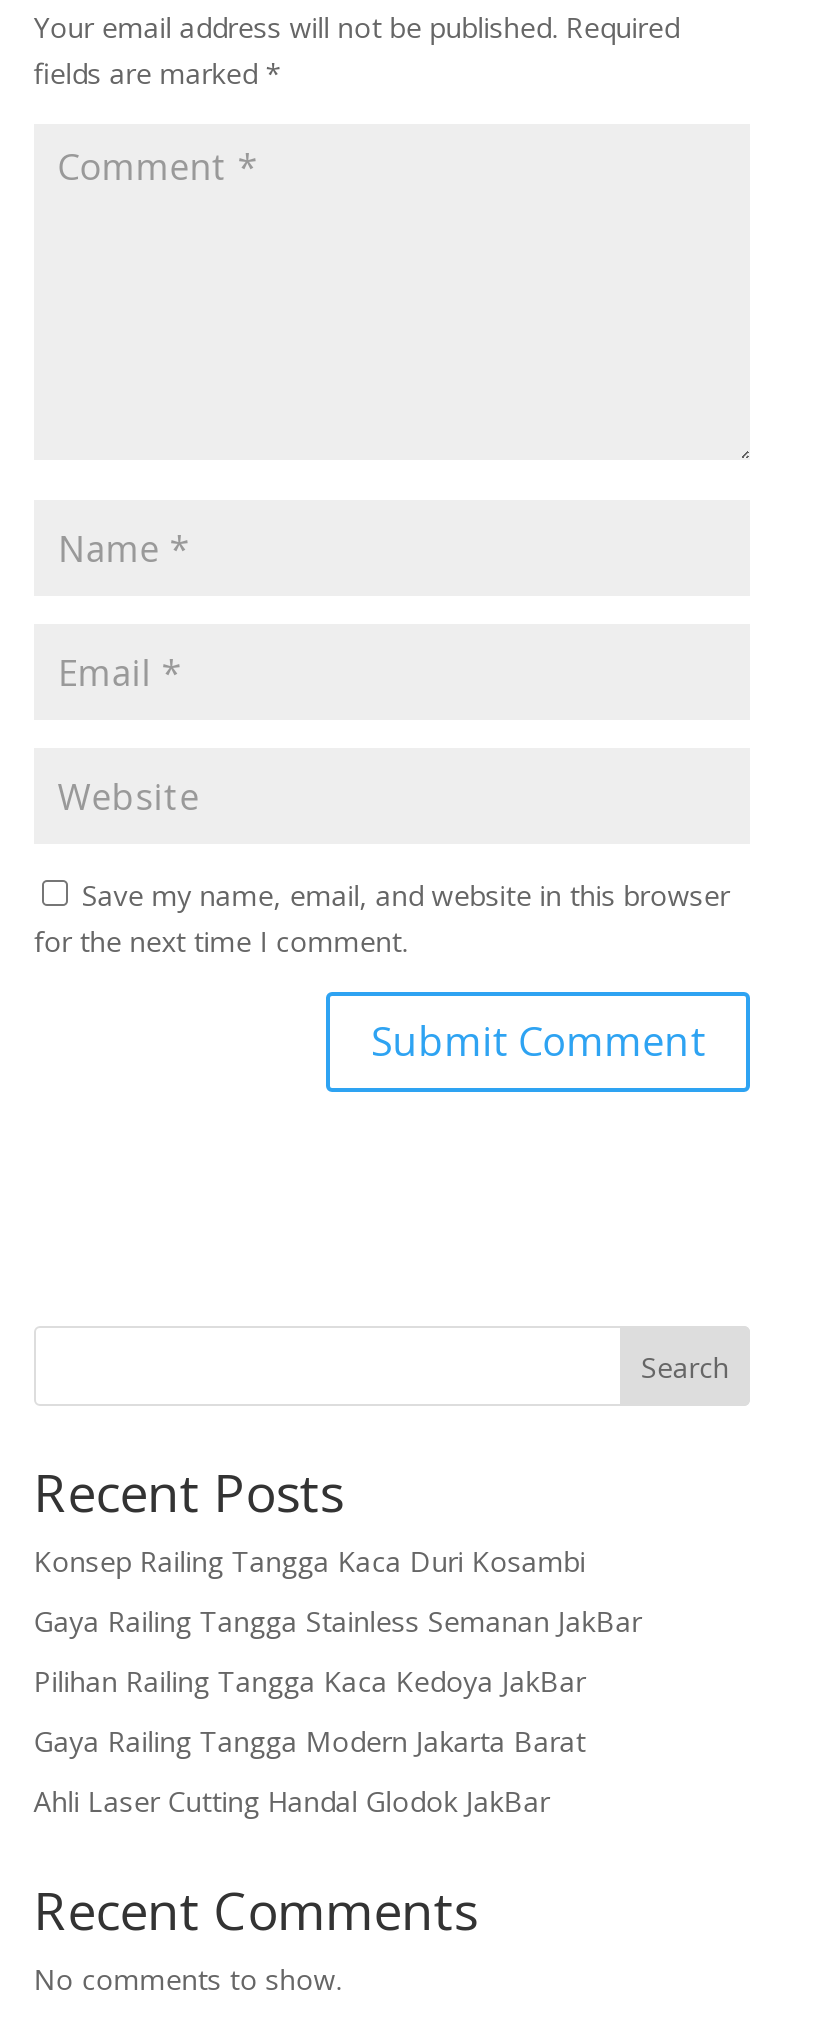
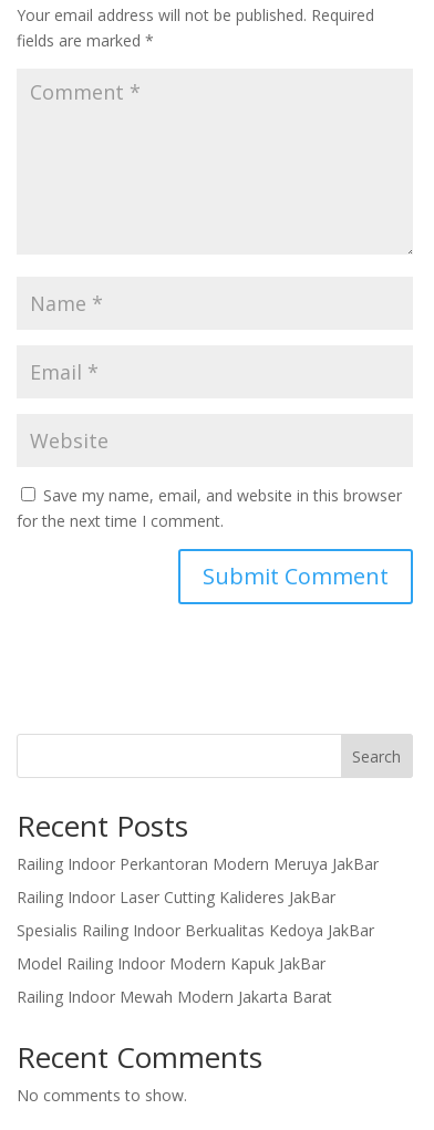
[34,1542,586,1580] Konsep Railing Tangga Kaca Duri Kosambi -> [16,853,378,874] Railing Indoor Perkantoran Modern Meruya JakBar
[34,1602,642,1640] Gaya Railing Tangga Stainless Semanan JakBar -> [16,887,335,908] Railing Indoor Laser Cutting Kalideres JakBar
[34,1662,586,1700] Pilihan Railing Tangga Kaca Kedoya JakBar -> [16,920,374,941] Spesialis Railing Indoor Berkualitas Kedoya JakBar
[34,1722,586,1760] Gaya Railing Tangga Modern Jakarta Barat -> [16,953,325,974] Model Railing Indoor Modern Kapuk JakBar
[34,1782,550,1820] Ahli Laser Cutting Handal Glodok JakBar -> [16,986,332,1007] Railing Indoor Mewah Modern Jakarta Barat

